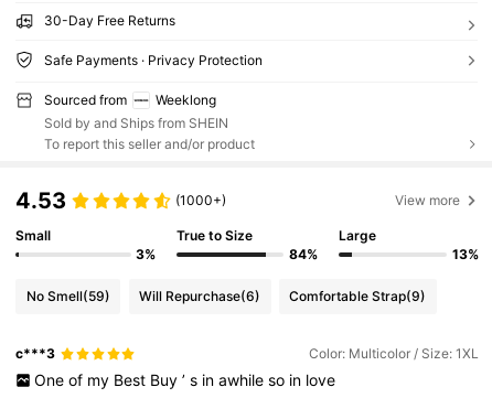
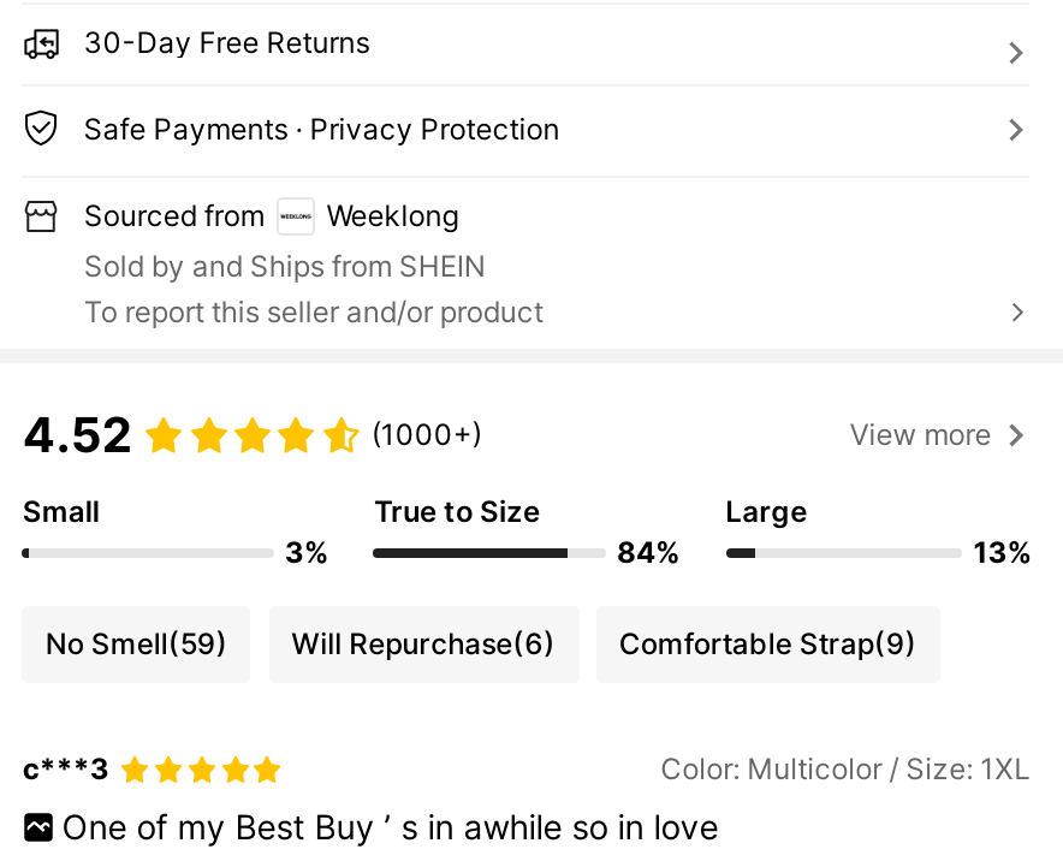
[16,187,67,213] 4.53 -> [22,405,133,463] 4.52

